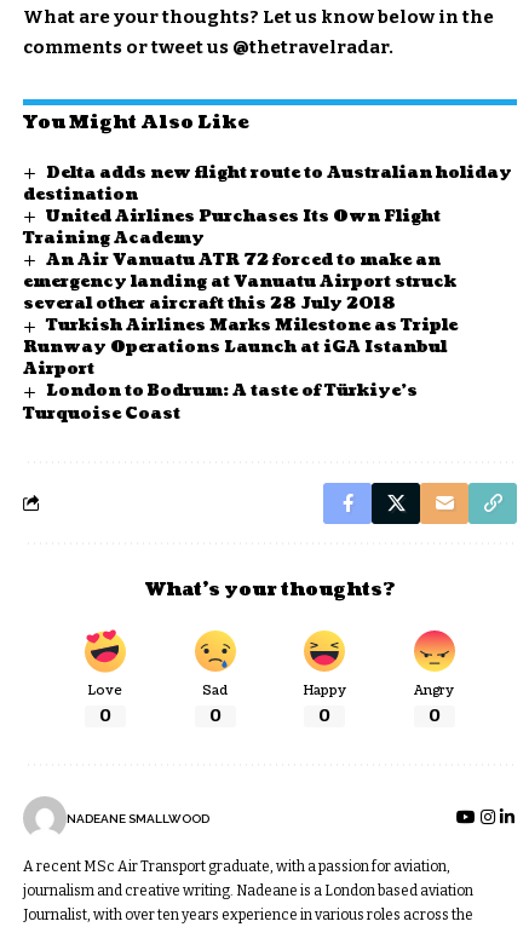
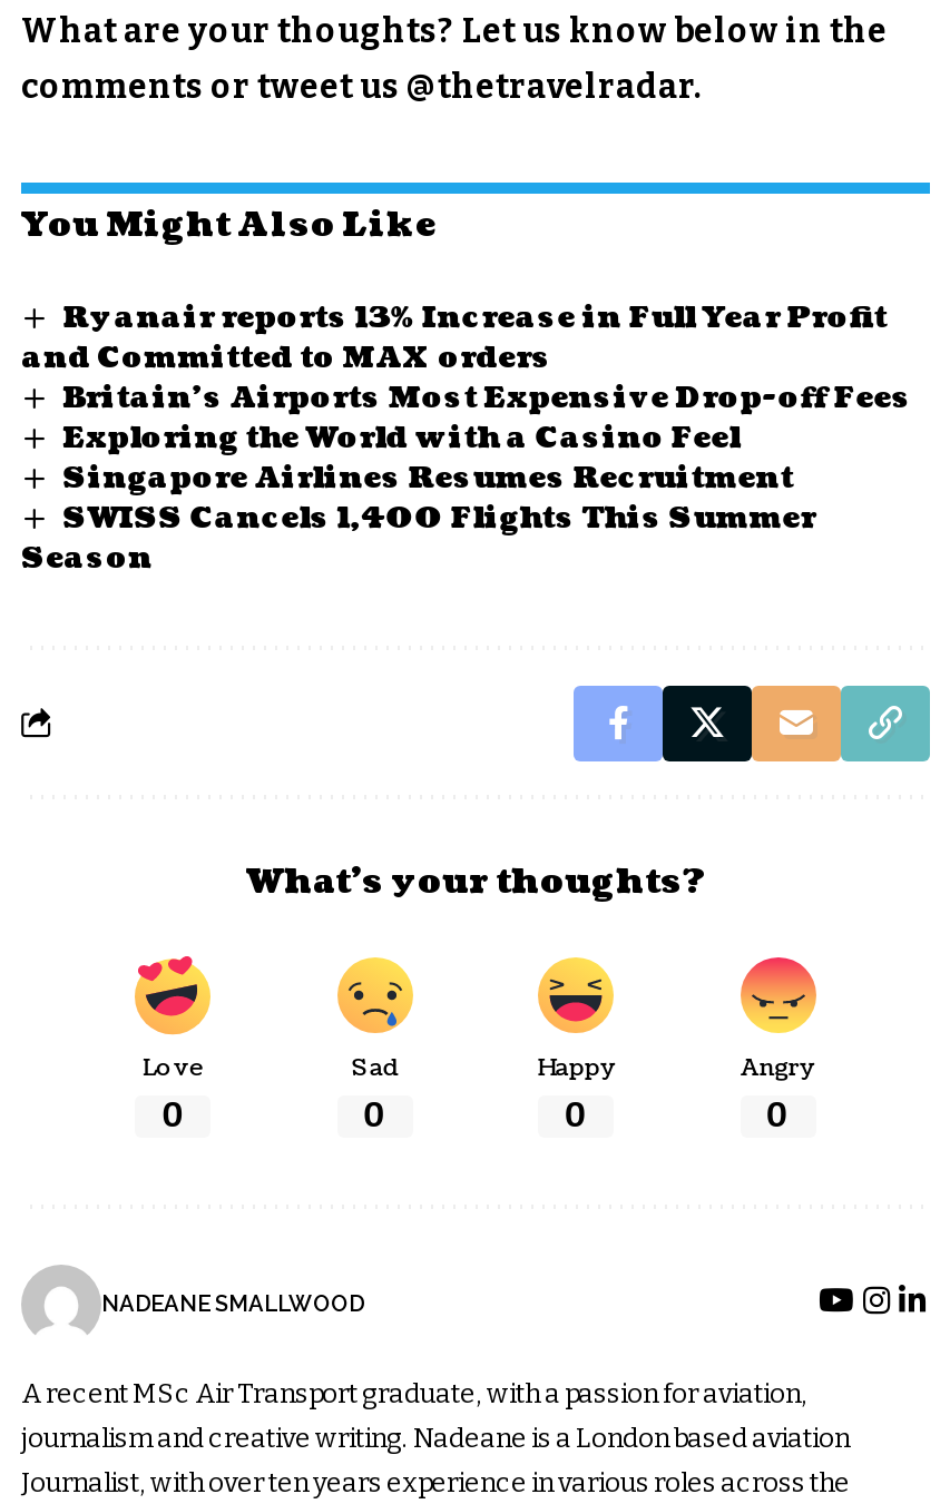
[23,162,512,424] Delta adds new flight route to Australian holiday | destination | United Airlines Purchases Its Own Flight | Training Academy | An Air Vanuatu ATR 72 forced to make an | emergency landing at Vanuatu Airport struck | several other aircraft this 28 July 2018 | Turkish Airlines Marks Milestone as Triple | Runway Operations Launch at iGA Istanbul | Airport | London to Bodrum: A taste of Türkiye’s | Turquoise Coast -> [21,297,911,579] Ryanair reports 13% Increase in Full Year Profit | and Committed to MAX orders | Britain’s Airports Most Expensive Drop-off Fees | Exploring the World with a Casino Feel | Singapore Airlines Resumes Recruitment | SWISS Cancels 1,400 Flights This Summer | Season

